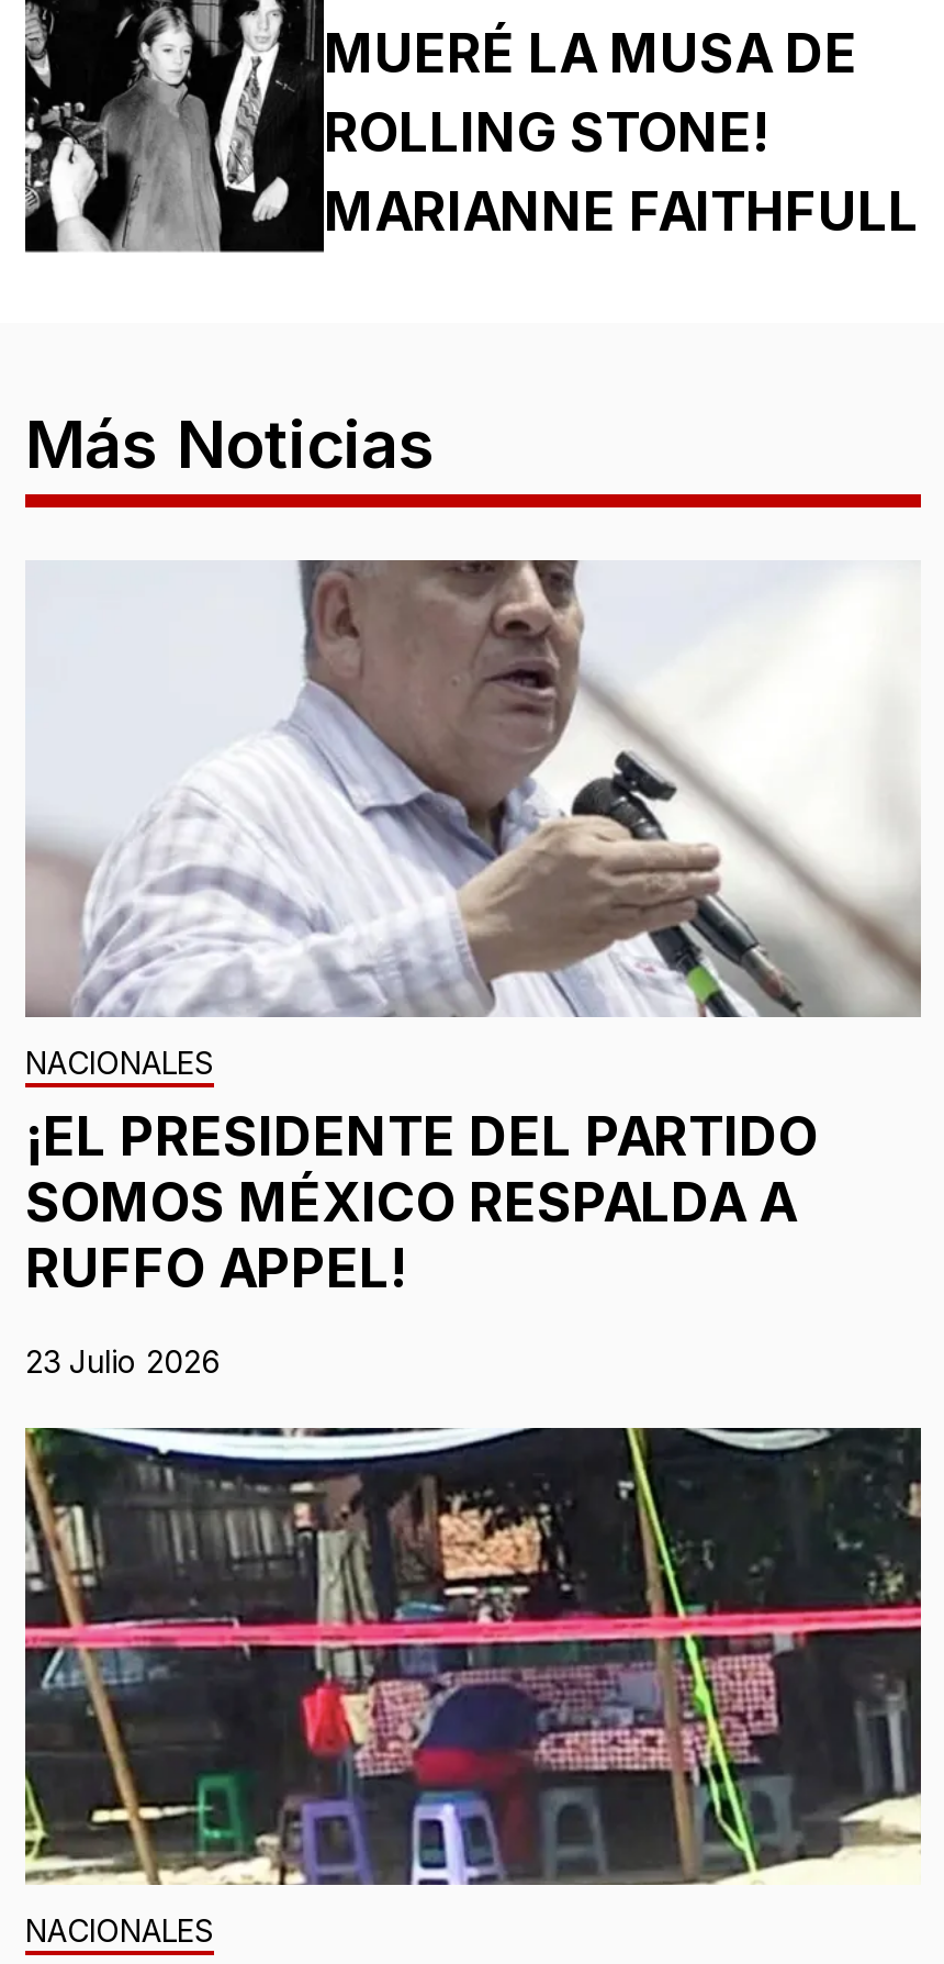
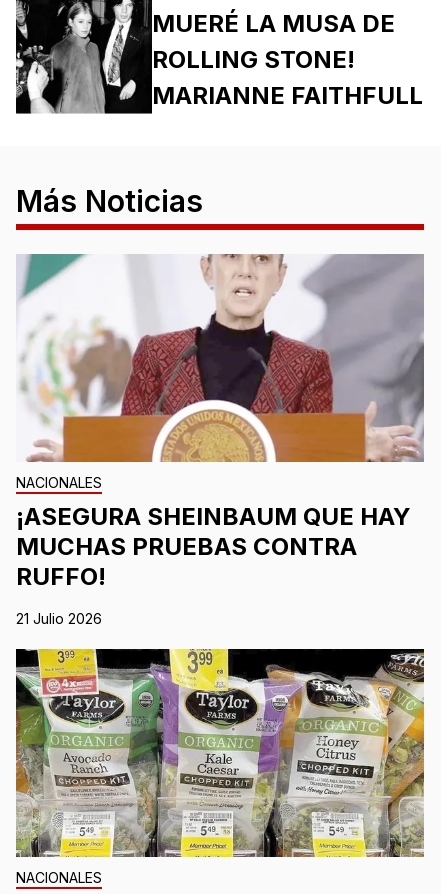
[23,558,921,1299] [image] | ¡EL PRESIDENTE DEL PARTIDO | SOMOS MÉXICO RESPALDA A | RUFFO APPEL! -> [16,253,425,591] [image] | ¡ASEGURA SHEINBAUM QUE HAY | MUCHAS PRUEBAS CONTRA | RUFFO!
[25,1341,221,1378] 23 Julio 2026 -> [16,610,102,627] 21 Julio 2026
[23,1426,923,1887] [image] -> [15,648,425,858] [image]

